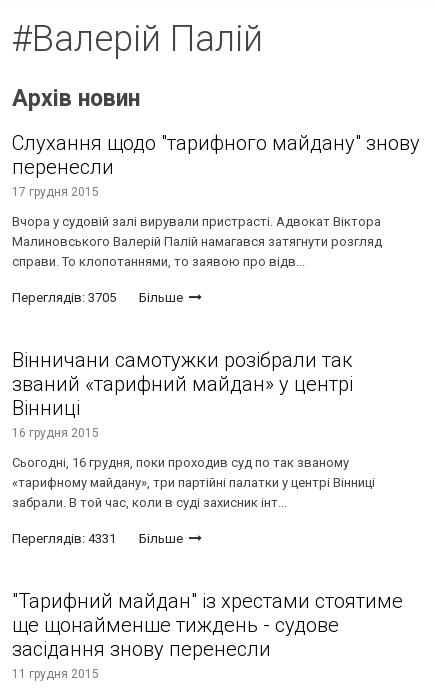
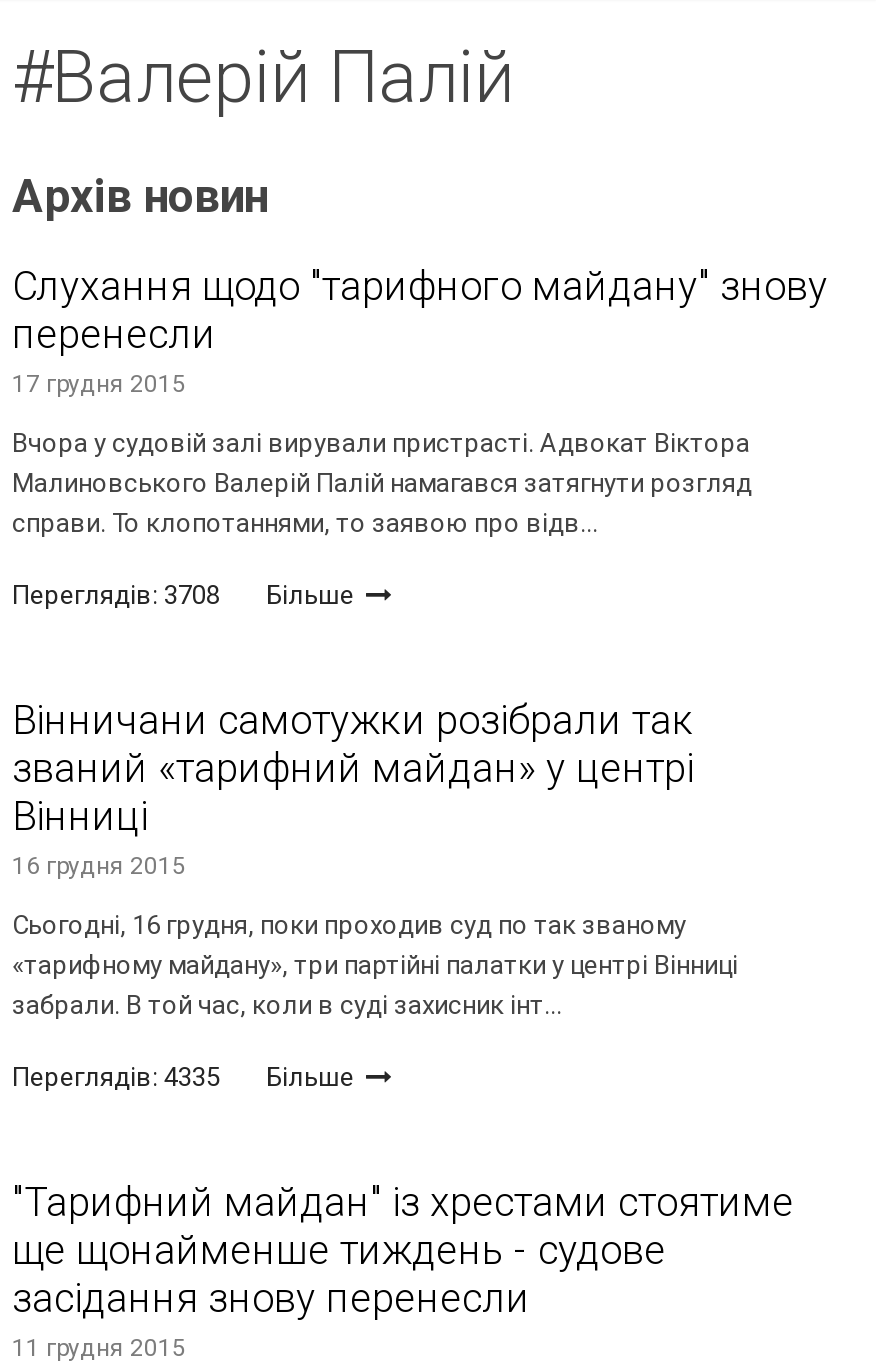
[12,290,186,305] Переглядів: 3705 Більше -> [12,579,360,609] Переглядів: 3708 Більше
[12,531,186,546] Переглядів: 4331 Більше -> [12,1061,360,1091] Переглядів: 4335 Більше

